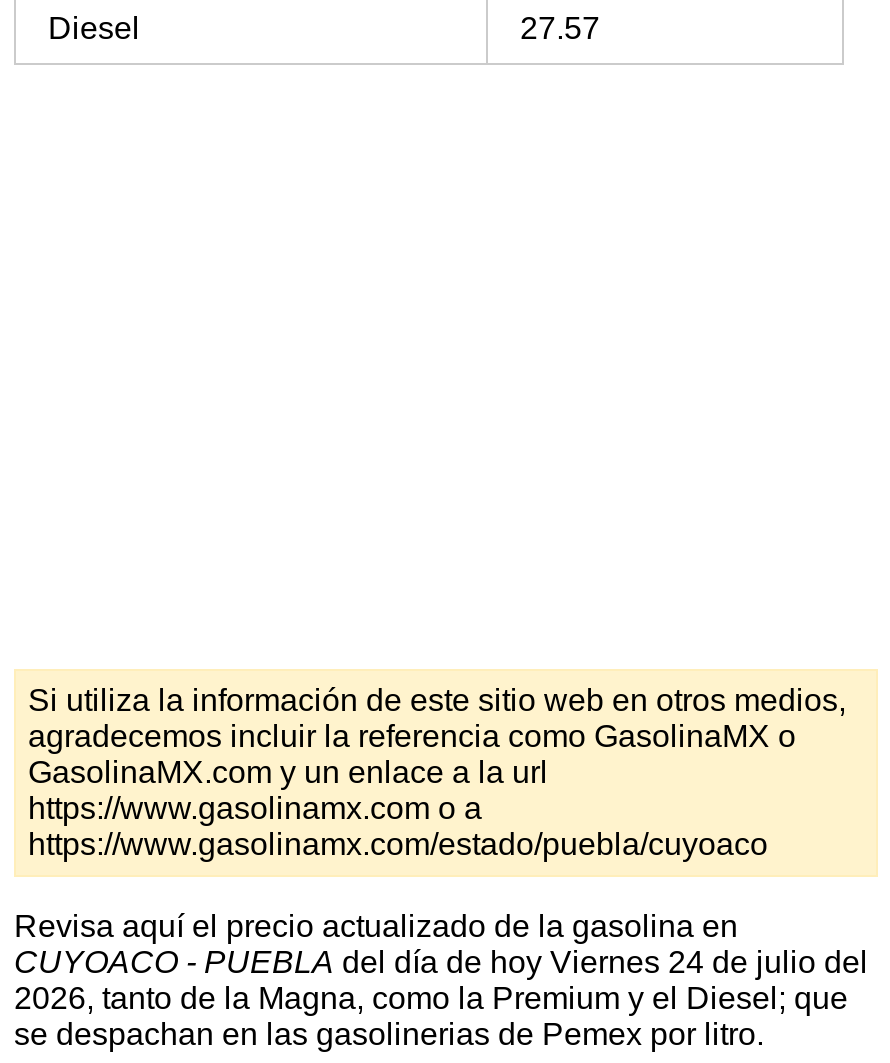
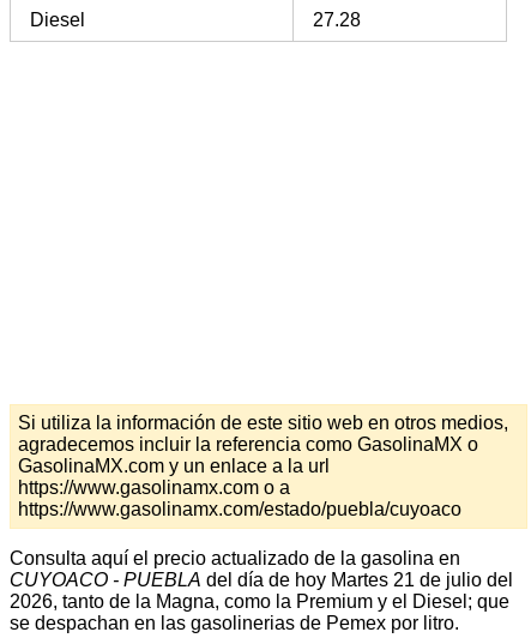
[520,11,600,45] 27.57 -> [313,10,361,30] 27.28
[14,909,738,943] Revisa aquí el precio actualizado de la gasolina en -> [10,548,460,569] Consulta aquí el precio actualizado de la gasolina en
[14,945,868,979] CUYOACO - PUEBLA del día de hoy Viernes 24 de julio del -> [10,570,513,590] CUYOACO - PUEBLA del día de hoy Martes 21 de julio del

